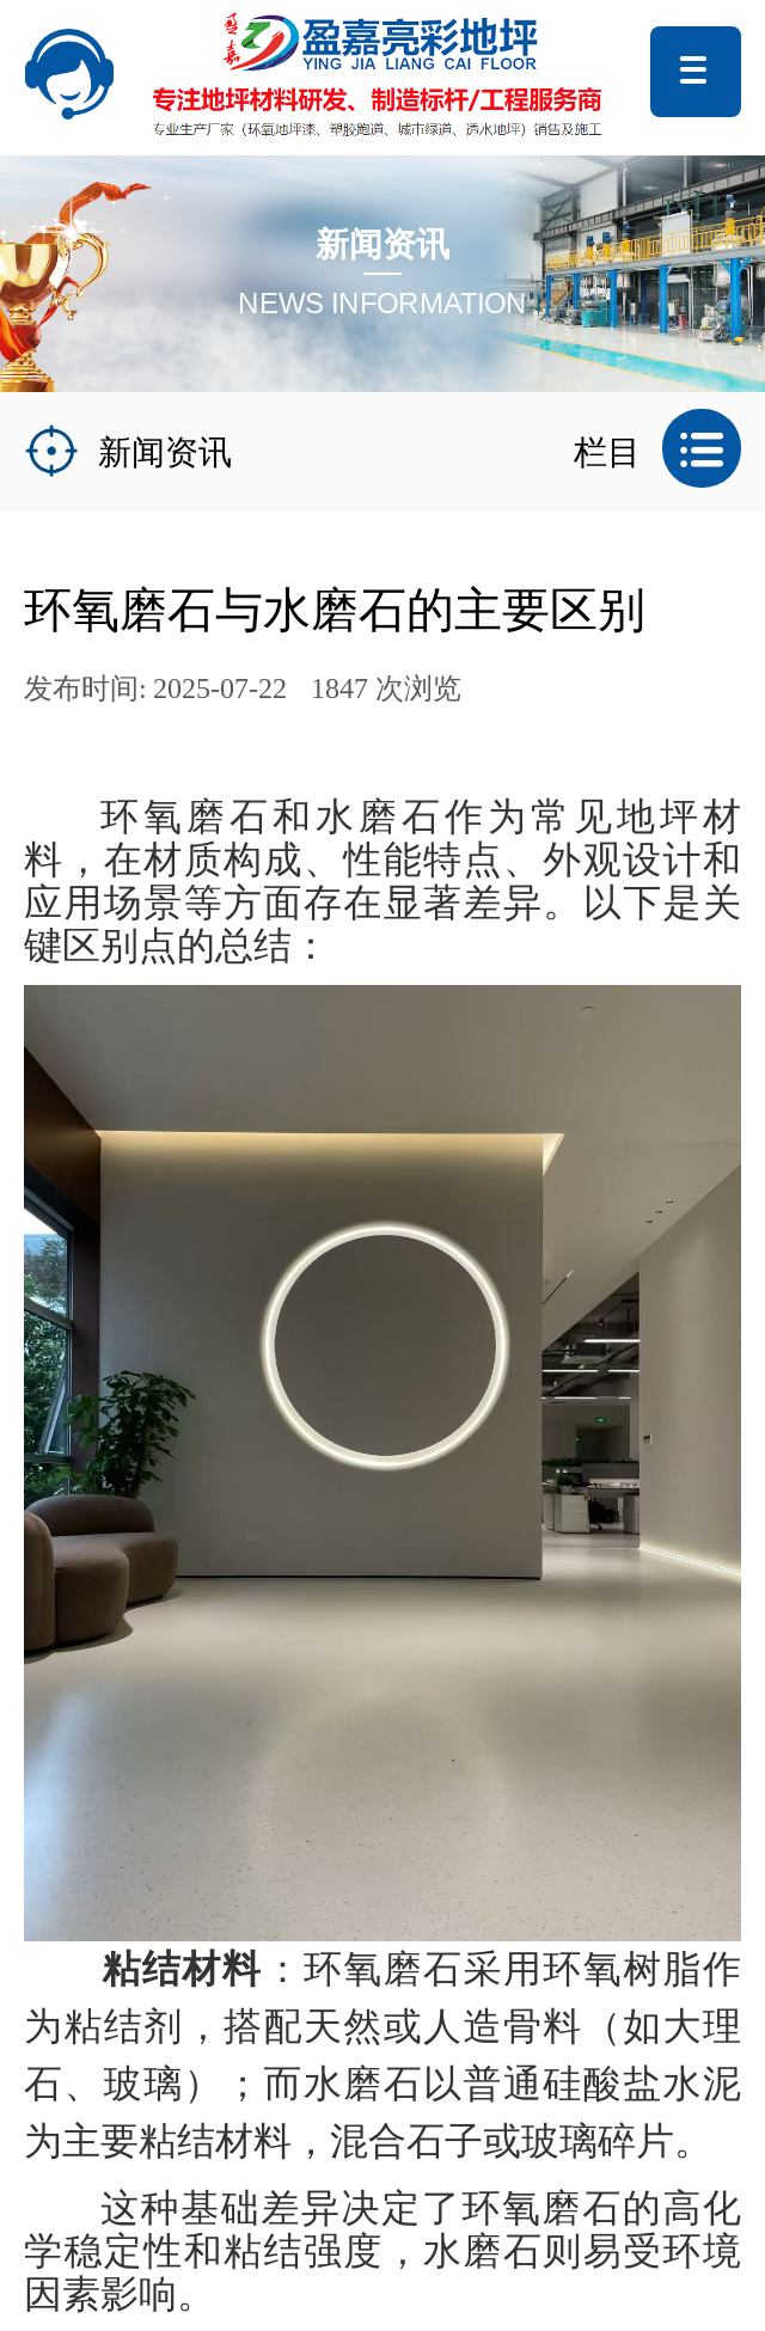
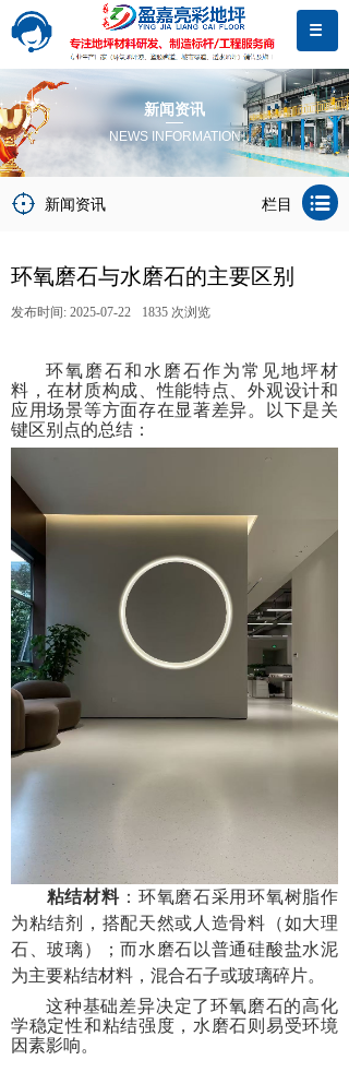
[24,672,461,705] 发布时间: 2025-07-22 1847次浏览 -> [11,305,210,320] 发布时间: 2025-07-22 1835次浏览

